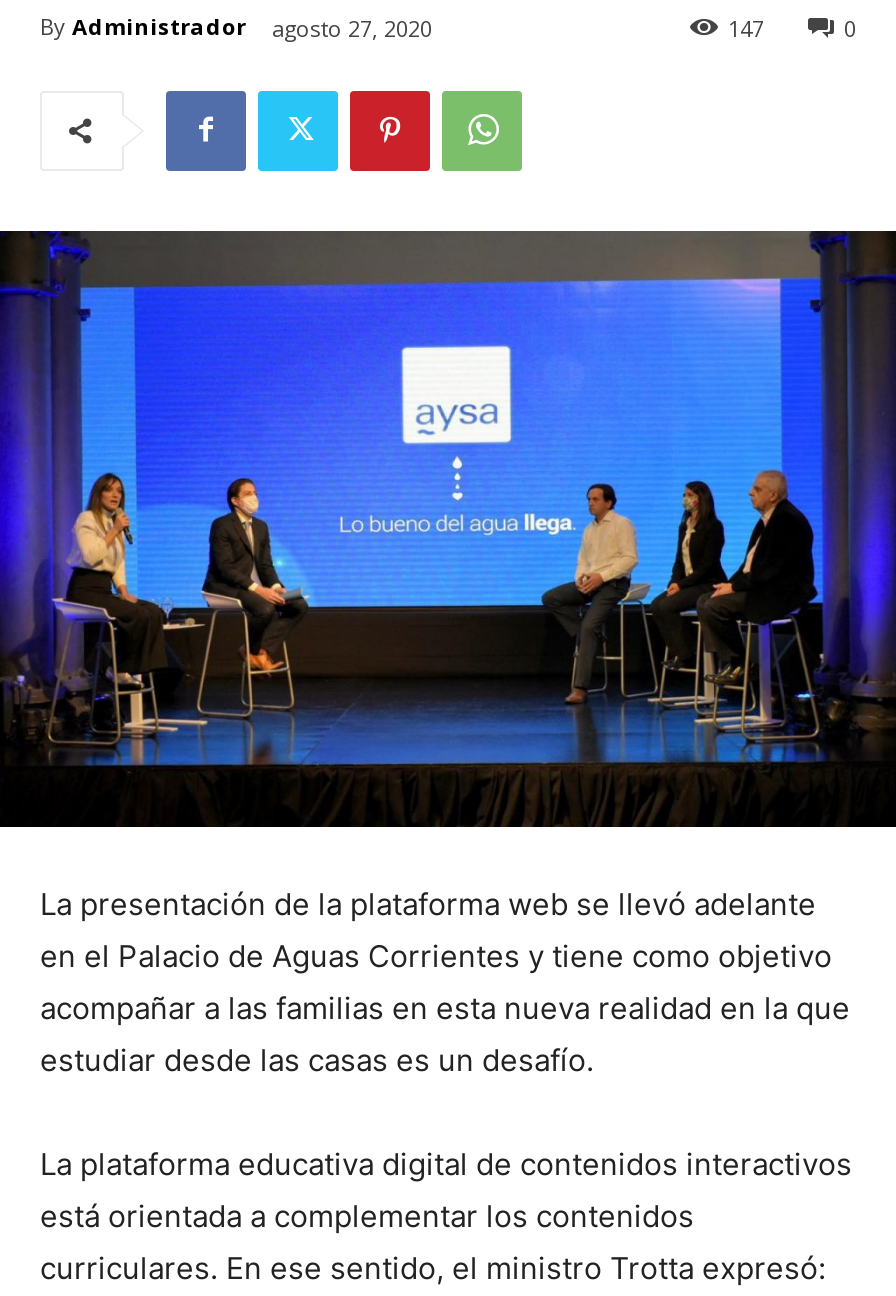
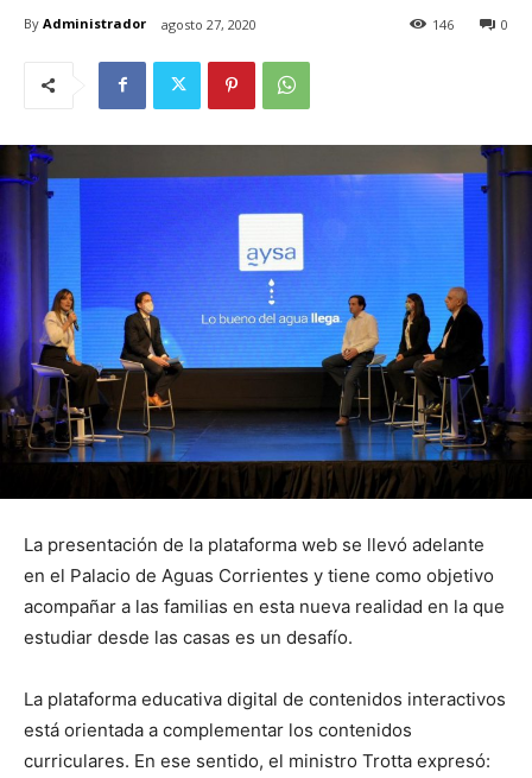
[728,13,764,43] 147 -> [432,15,454,33] 146

